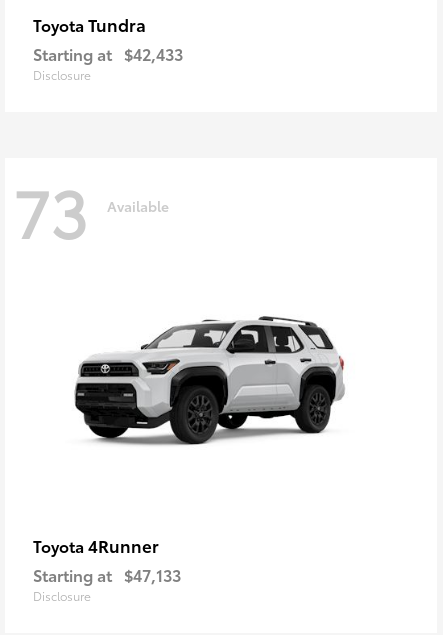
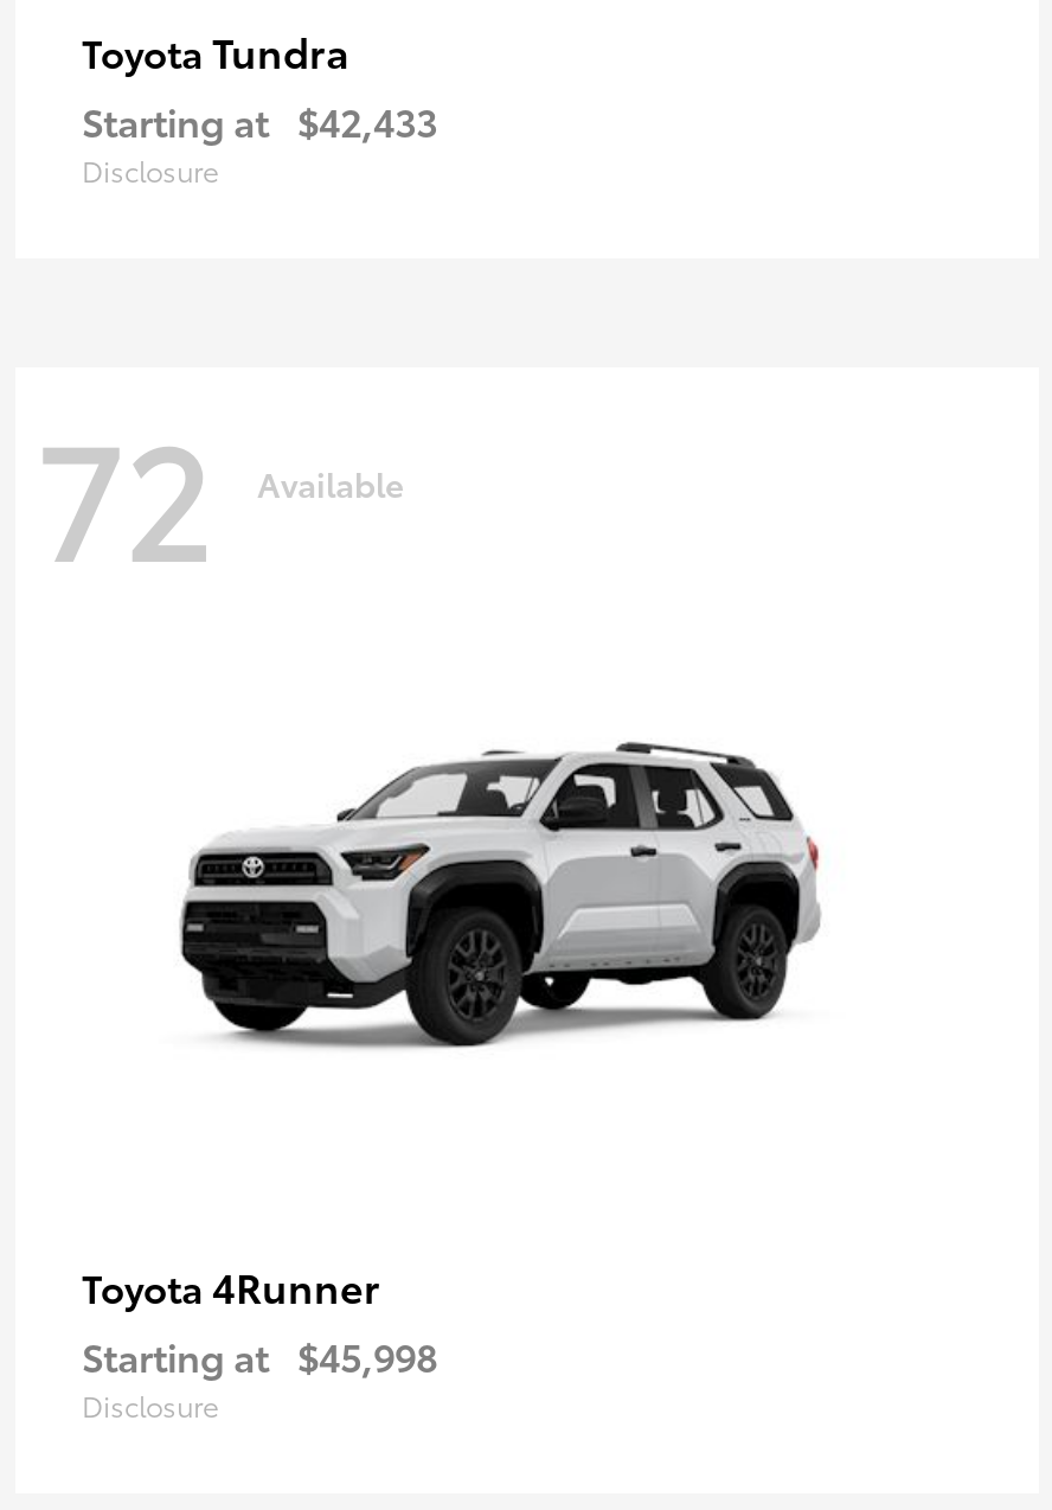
[13,164,169,256] 73 Available -> [34,383,404,601] 72 Available
[33,562,181,585] Starting at $47,133 -> [82,1327,437,1382] Starting at $45,998

